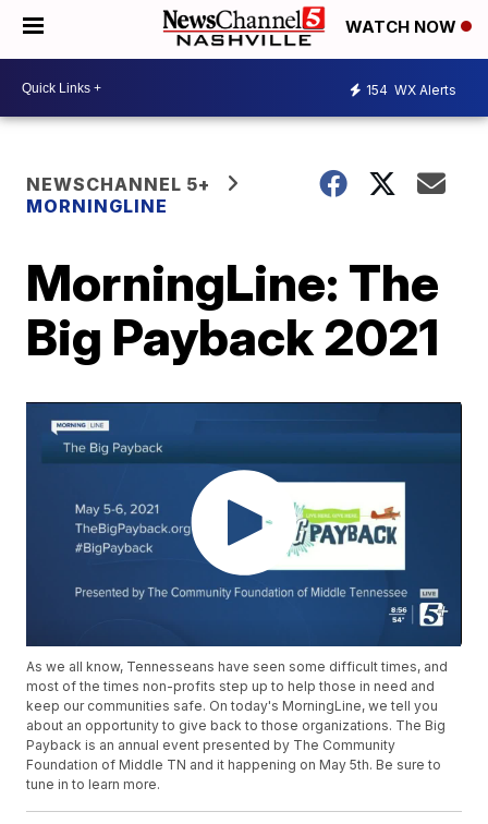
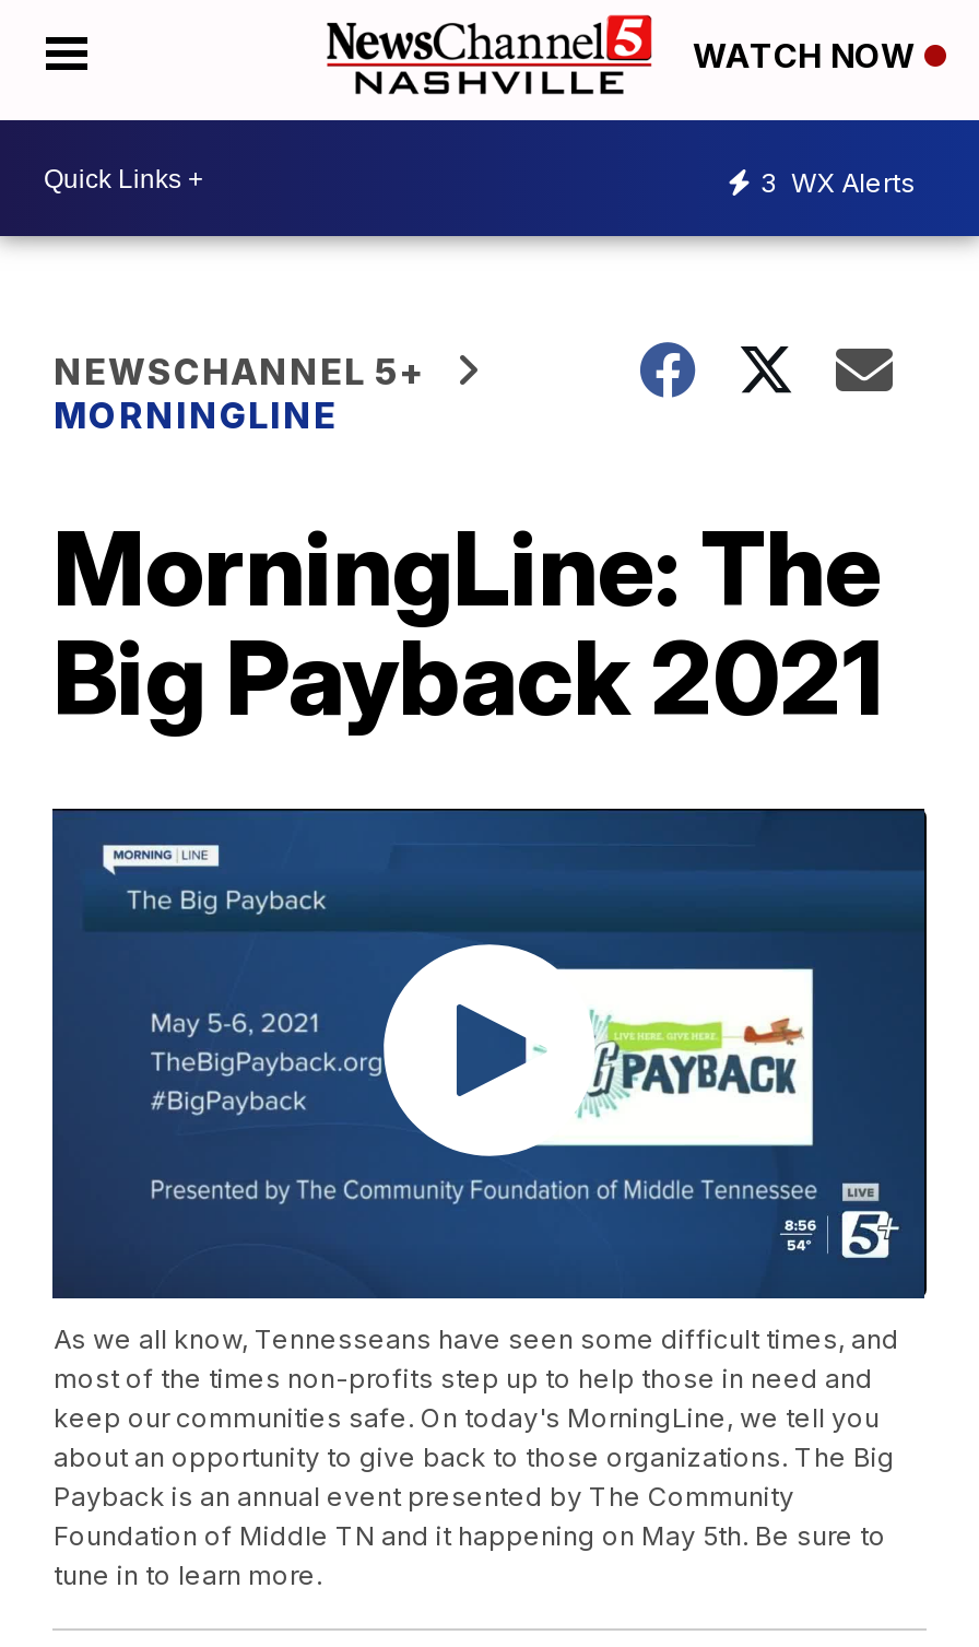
[366,81,456,98] 154 WX Alerts -> [760,165,916,198] 3 WX Alerts

